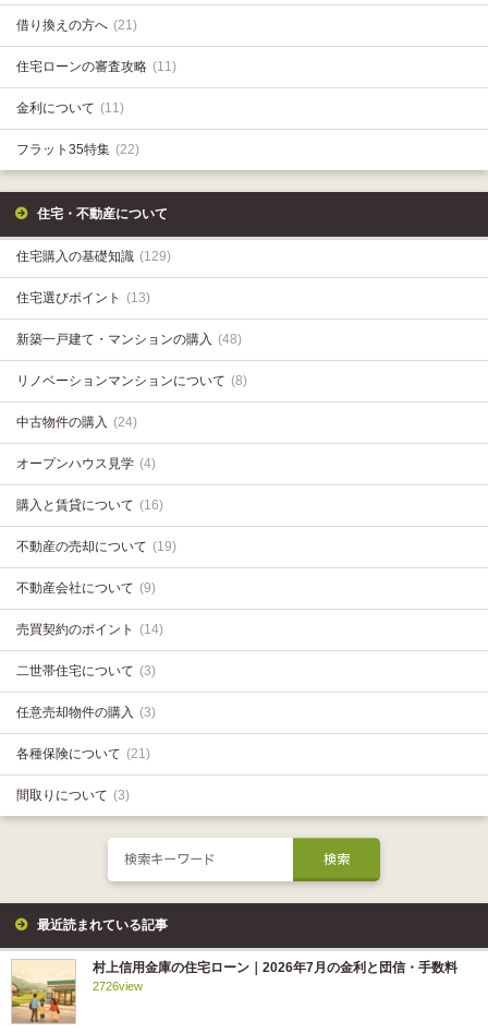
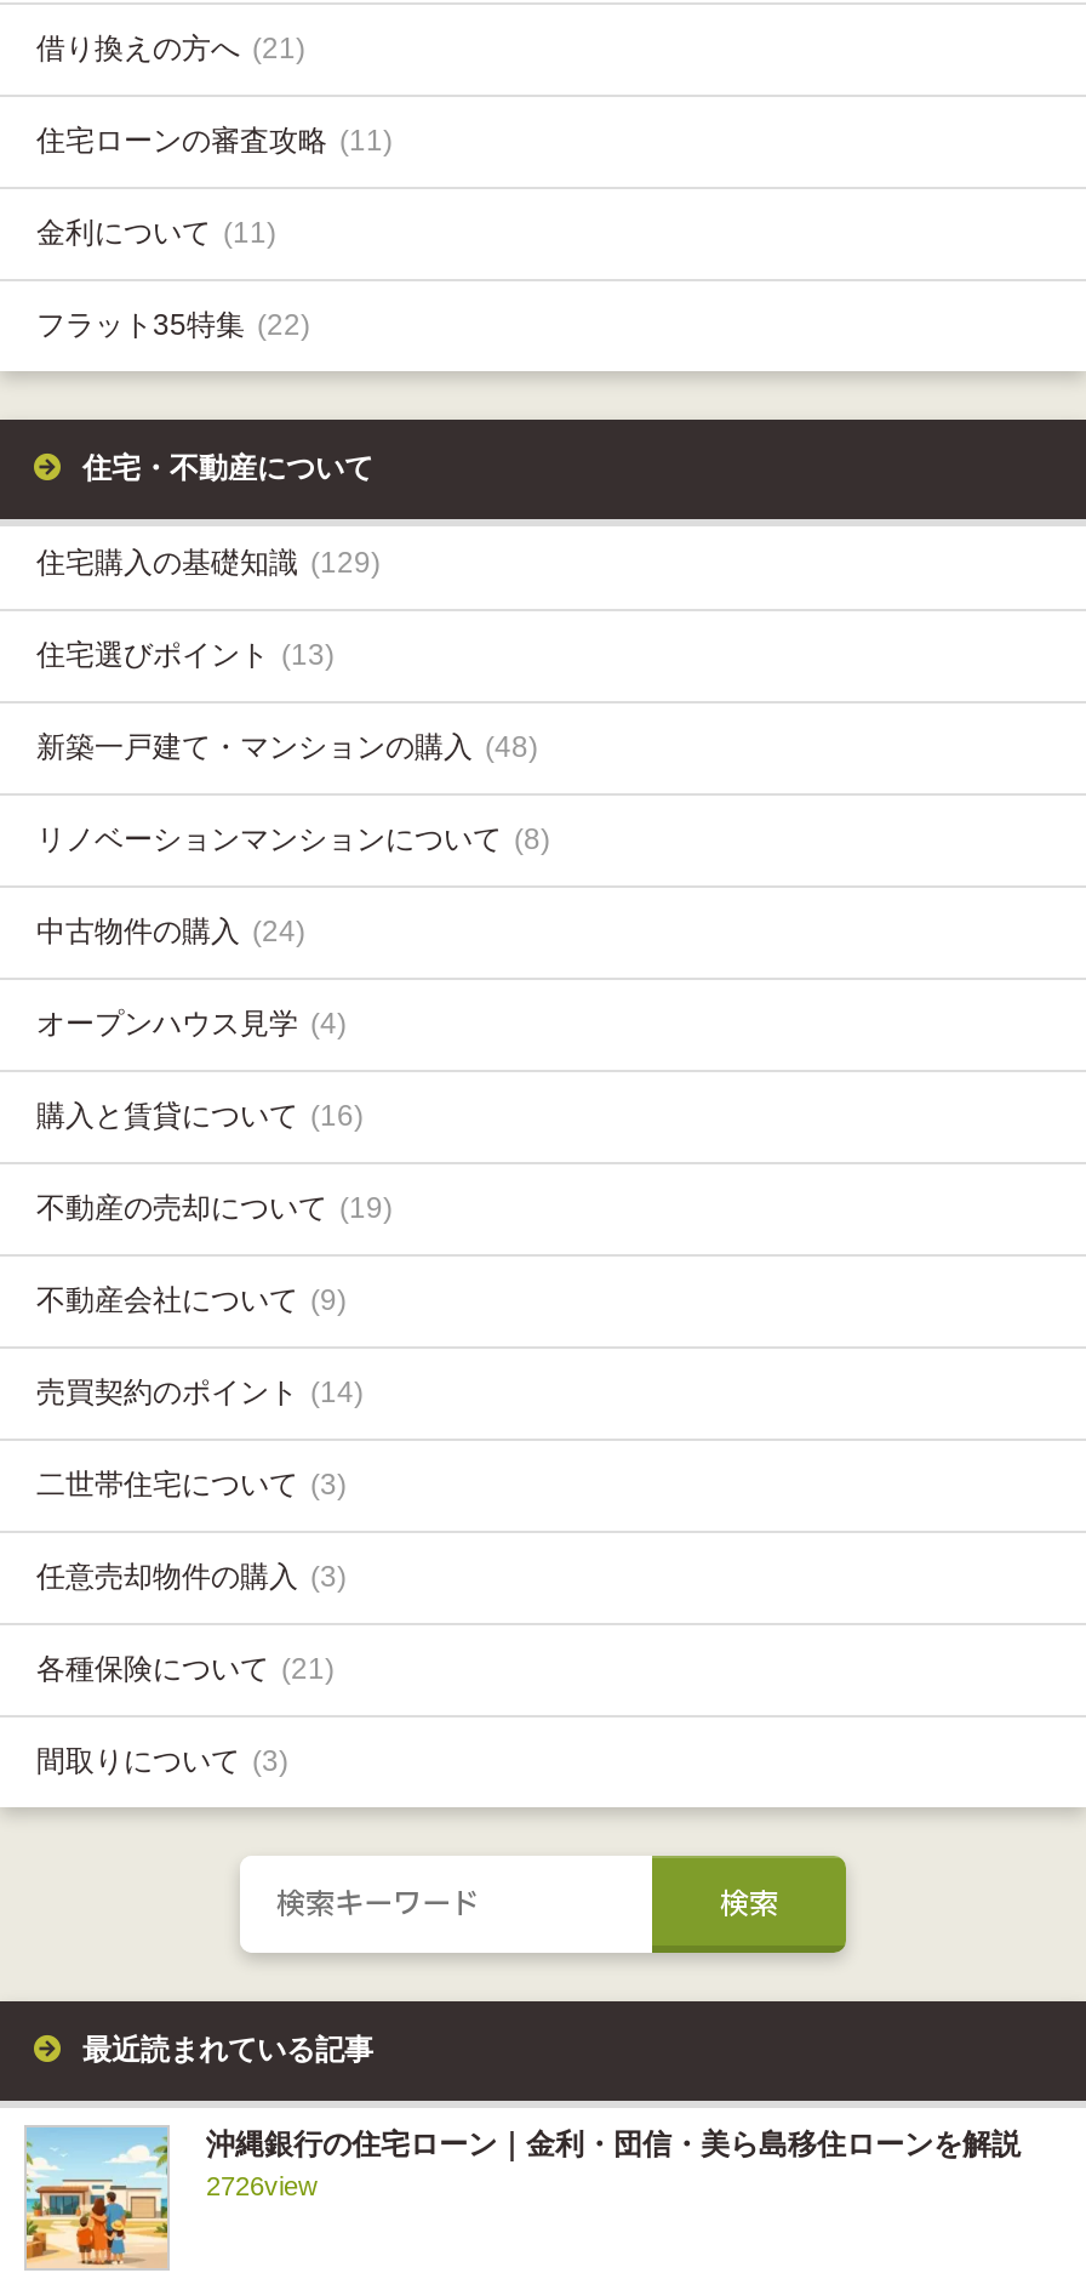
[11,959,457,1023] [image] | 村上信用金庫の住宅ローン｜2026年7月の金利と団信・手数料 -> [24,2125,1021,2268] [image] | 沖縄銀行の住宅ローン｜金利・団信・美ら島移住ローンを解説

